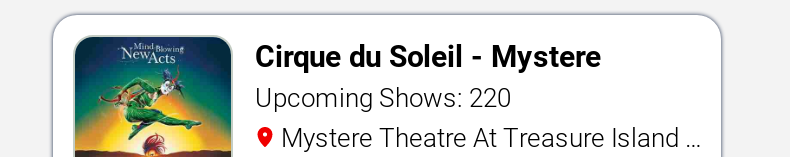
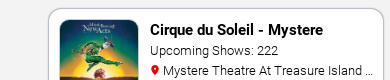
[255,83,511,113] Upcoming Shows: 220 -> [150,43,278,58] Upcoming Shows: 222

